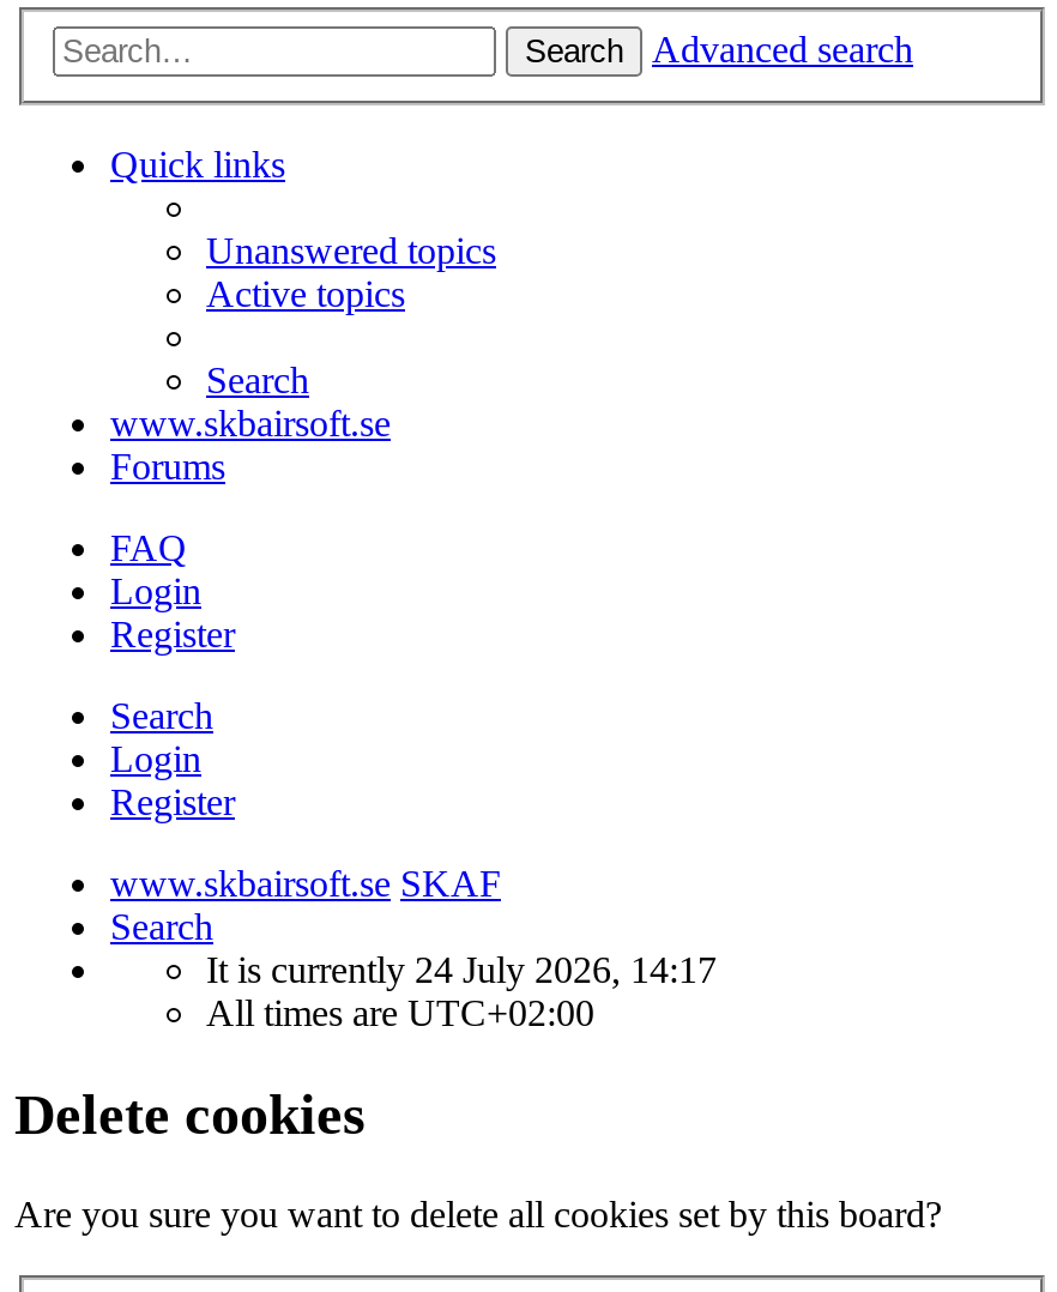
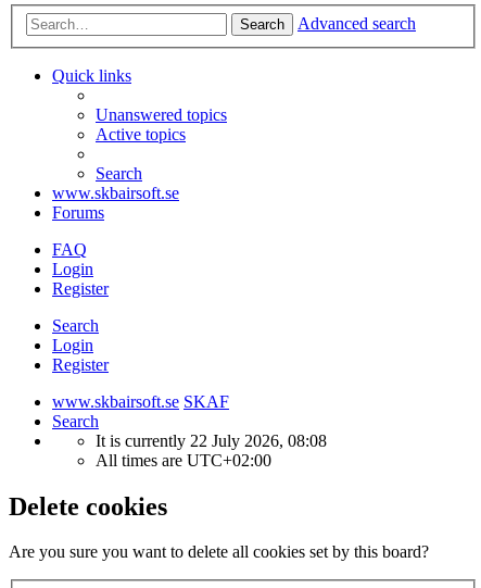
[206,948,717,989] It is currently 24 July 2026, 14:17 -> [96,431,327,450] It is currently 22 July 2026, 08:08

